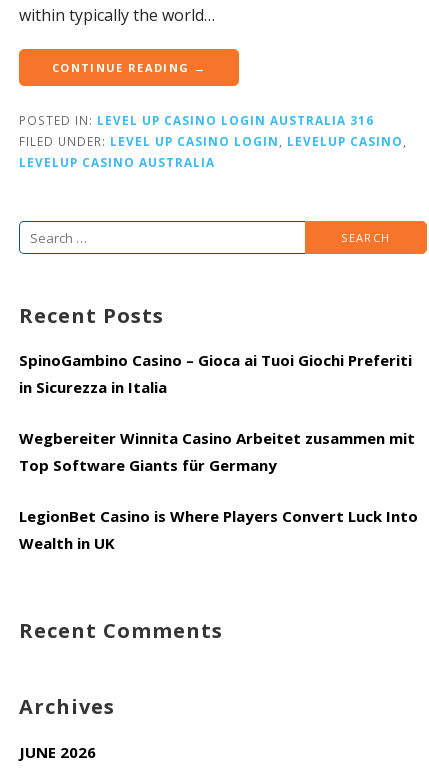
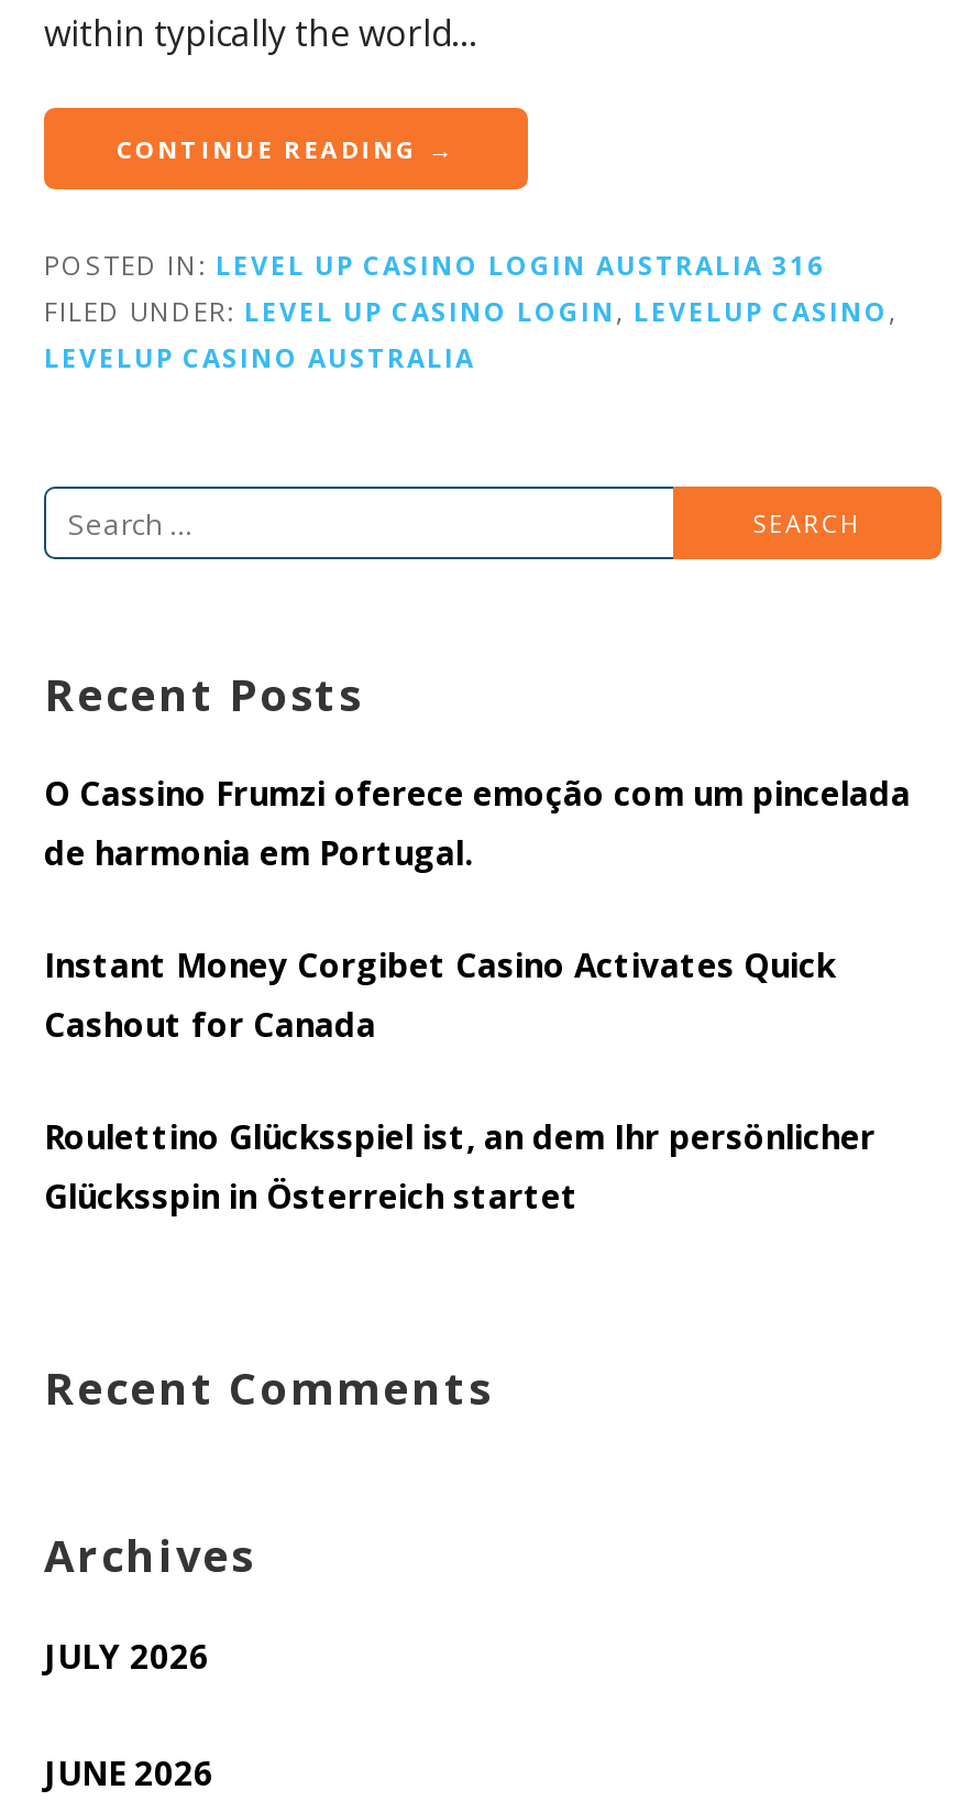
[19,350,412,397] SpinoGambino Casino – Gioca ai Tuoi Giochi Preferiti | in Sicurezza in Italia -> [44,771,911,875] O Cassino Frumzi oferece emoção com um pincelada | de harmonia em Portugal.
[19,428,415,475] Wegbereiter Winnita Casino Arbeitet zusammen mit | Top Software Giants für Germany -> [44,943,836,1046] Instant Money Corgibet Casino Activates Quick | Cashout for Canada
[19,506,418,553] LegionBet Casino is Where Players Convert Luck Into | Wealth in UK -> [44,1115,876,1218] Roulettino Glücksspiel ist, an dem Ihr persönlicher | Glücksspin in Österreich startet
none -> [44,1634,209,1678] JULY 2026

